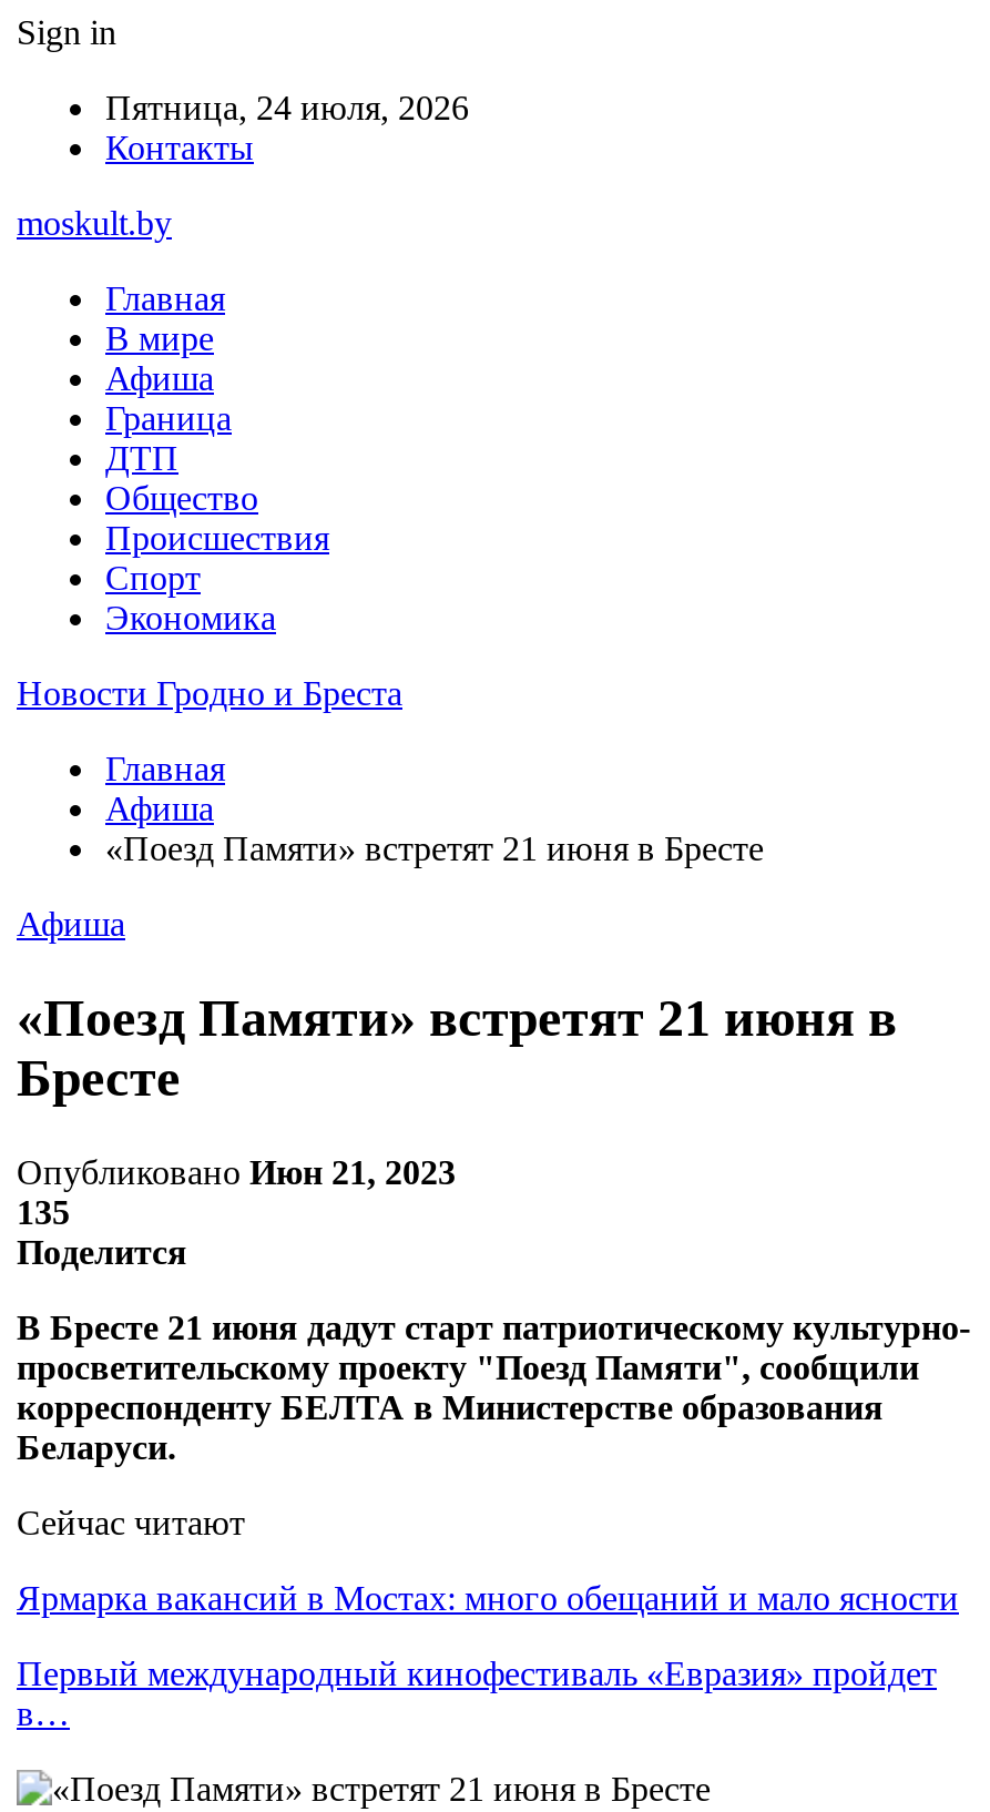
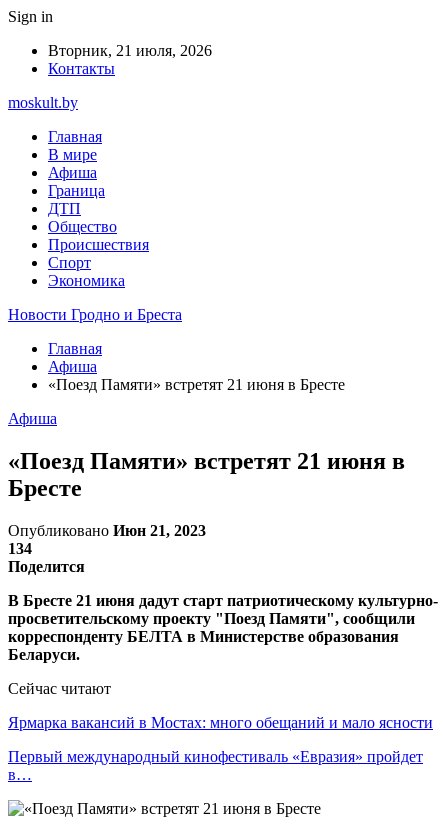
[105,89,469,126] Пятница, 24 июля, 2026 -> [48,42,212,59] Вторник, 21 июля, 2026
[17,1193,70,1230] 135 -> [8,540,32,557] 134

